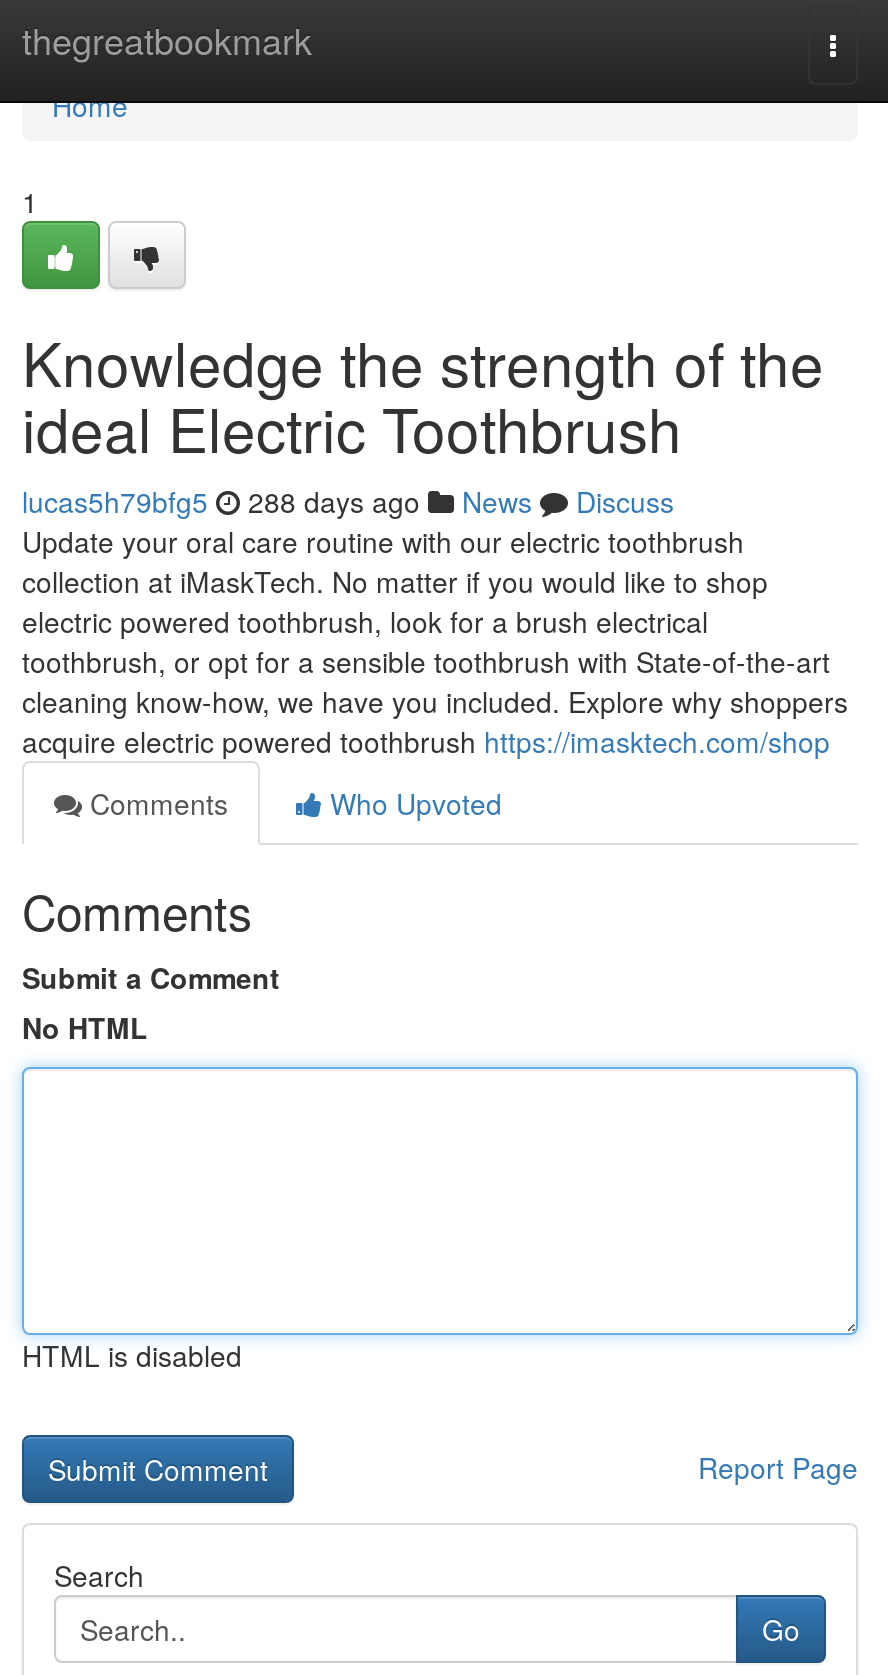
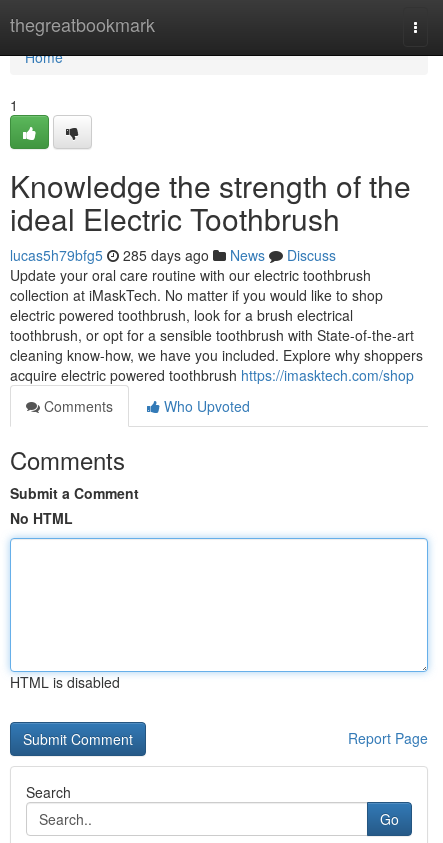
[22,481,674,521] lucas5h79bfg5 288 days ago News Discuss -> [10,245,336,265] lucas5h79bfg5 285 days ago News Discuss

